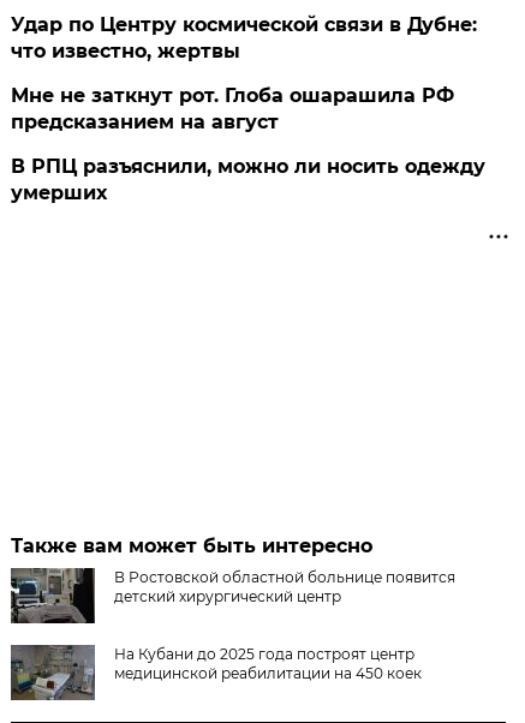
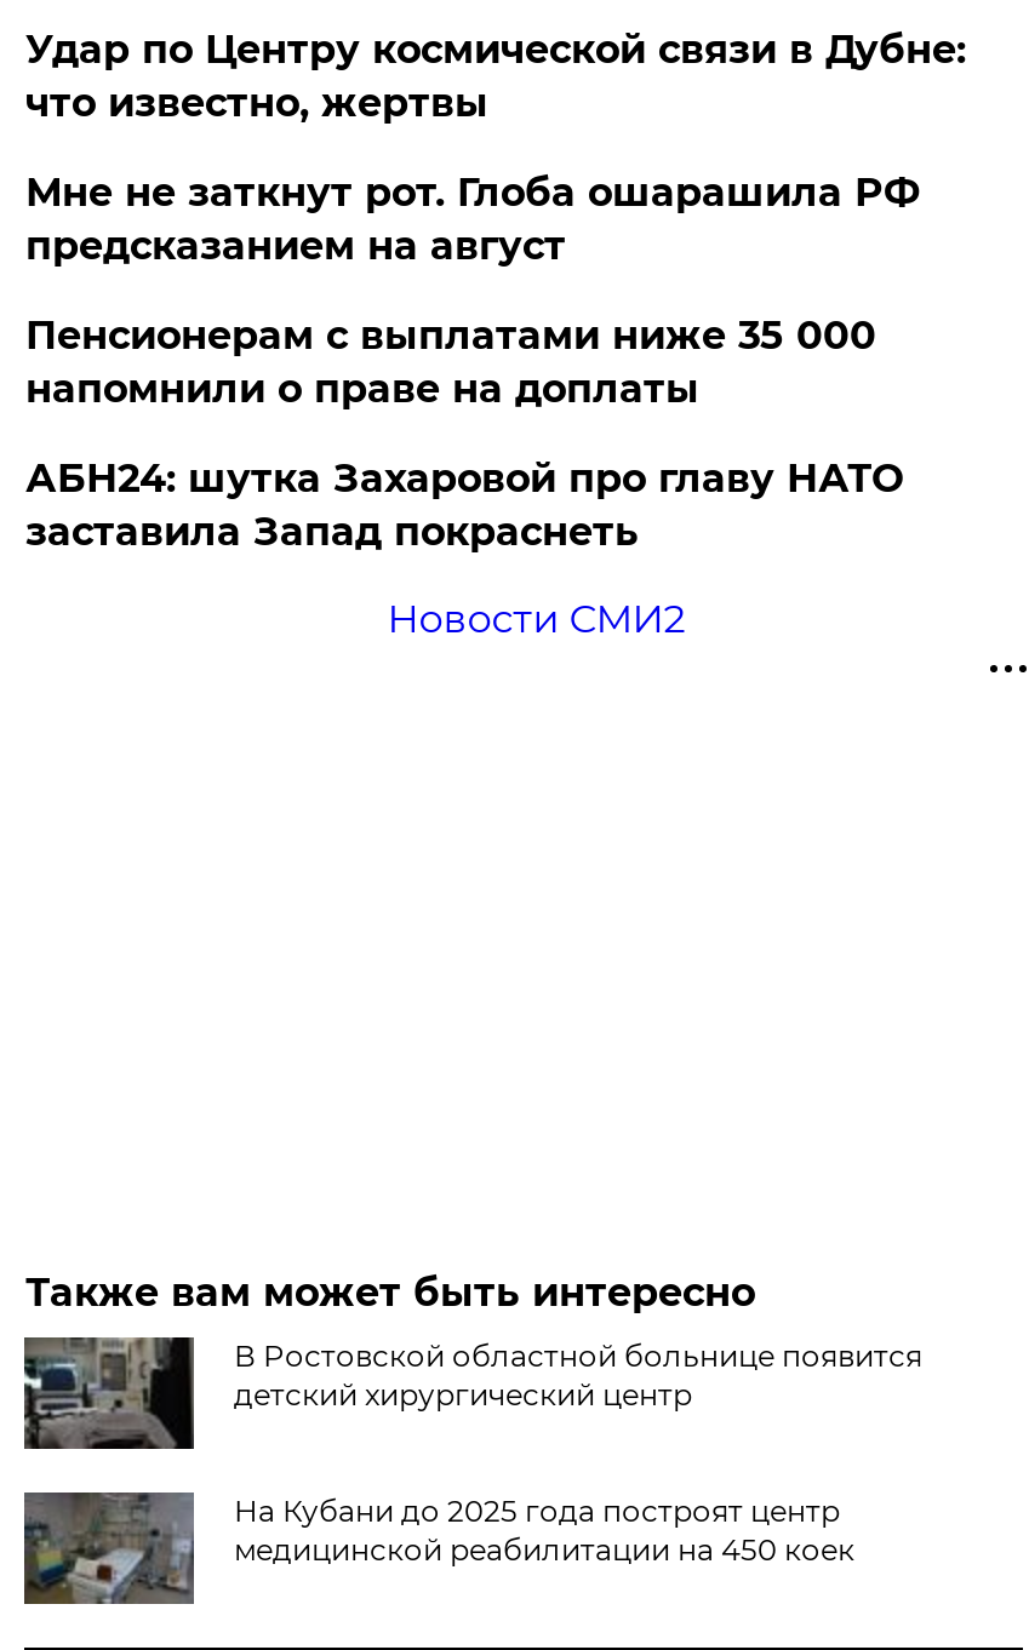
[11,155,486,204] В РПЦ разъяснили, можно ли носить одежду | умерших -> [25,312,903,642] Пенсионерам с выплатами ниже 35 000 | напомнили о праве на доплаты | АБН24: шутка Захаровой про главу НАТО | заставила Запад покраснеть | Новости СМИ2

